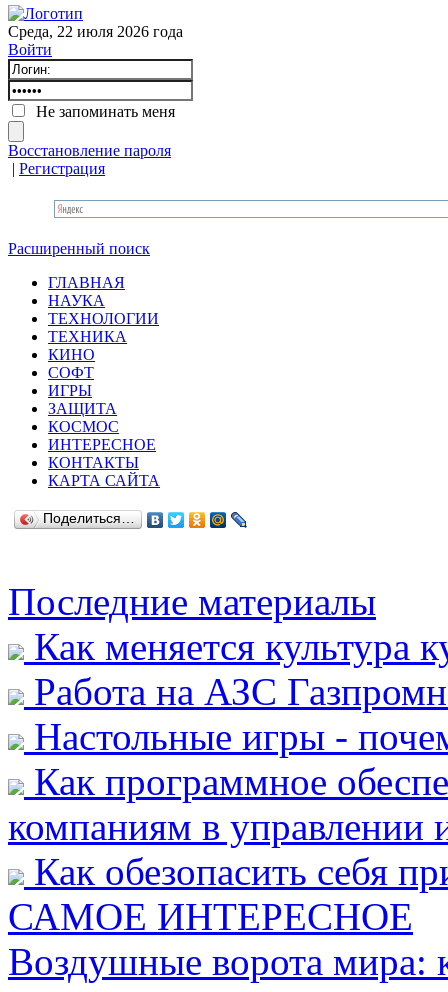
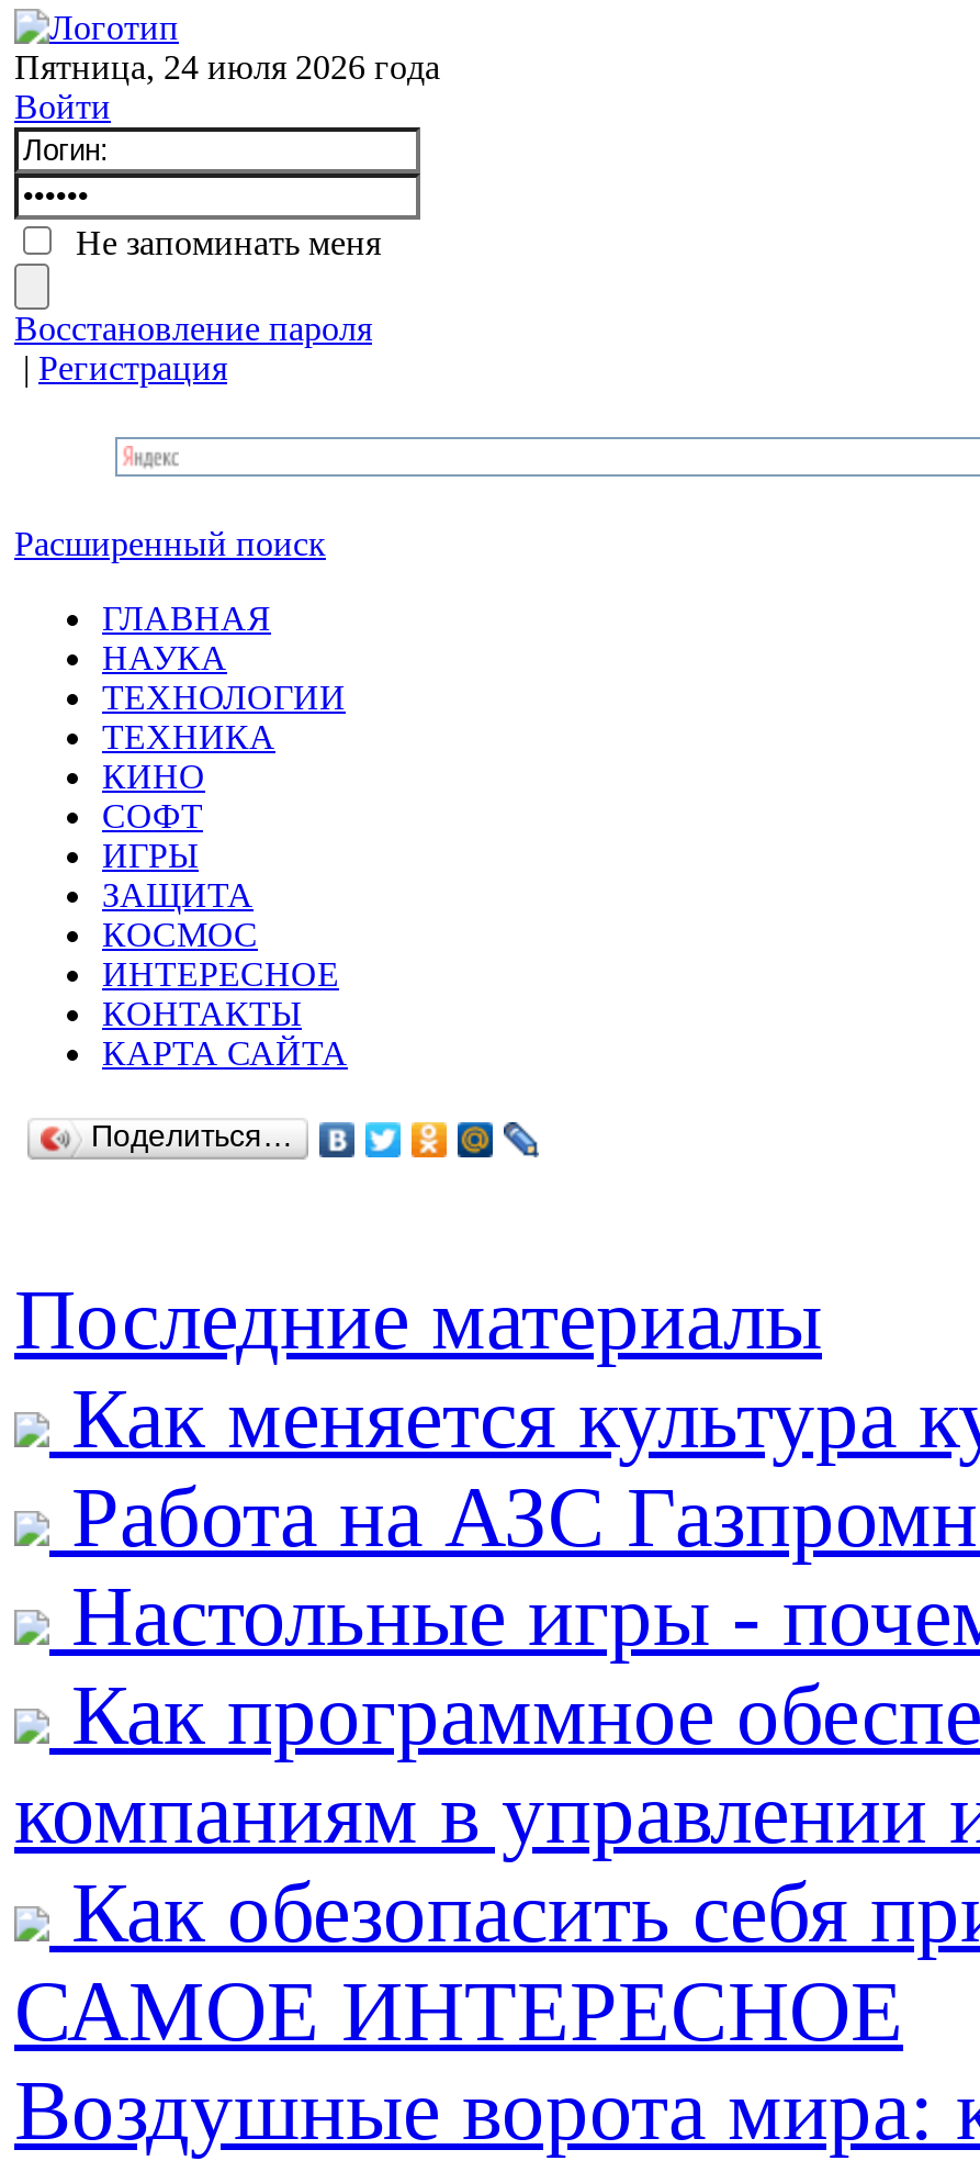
[8,23,183,40] Среда, 22 июля 2026 года -> [14,48,440,86] Пятница, 24 июля 2026 года

